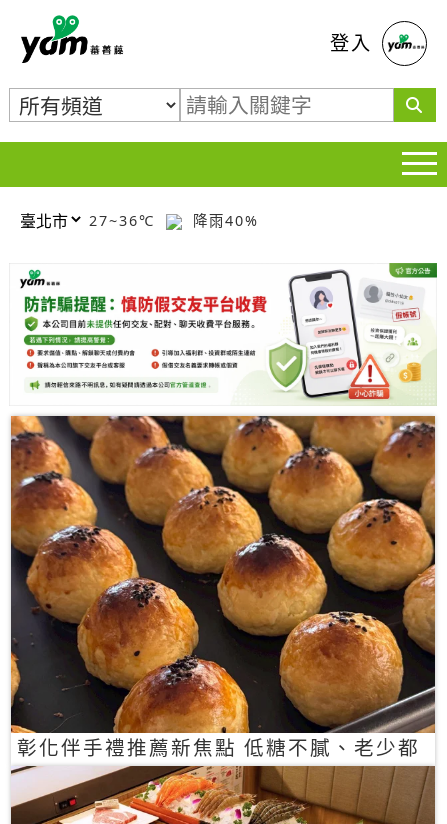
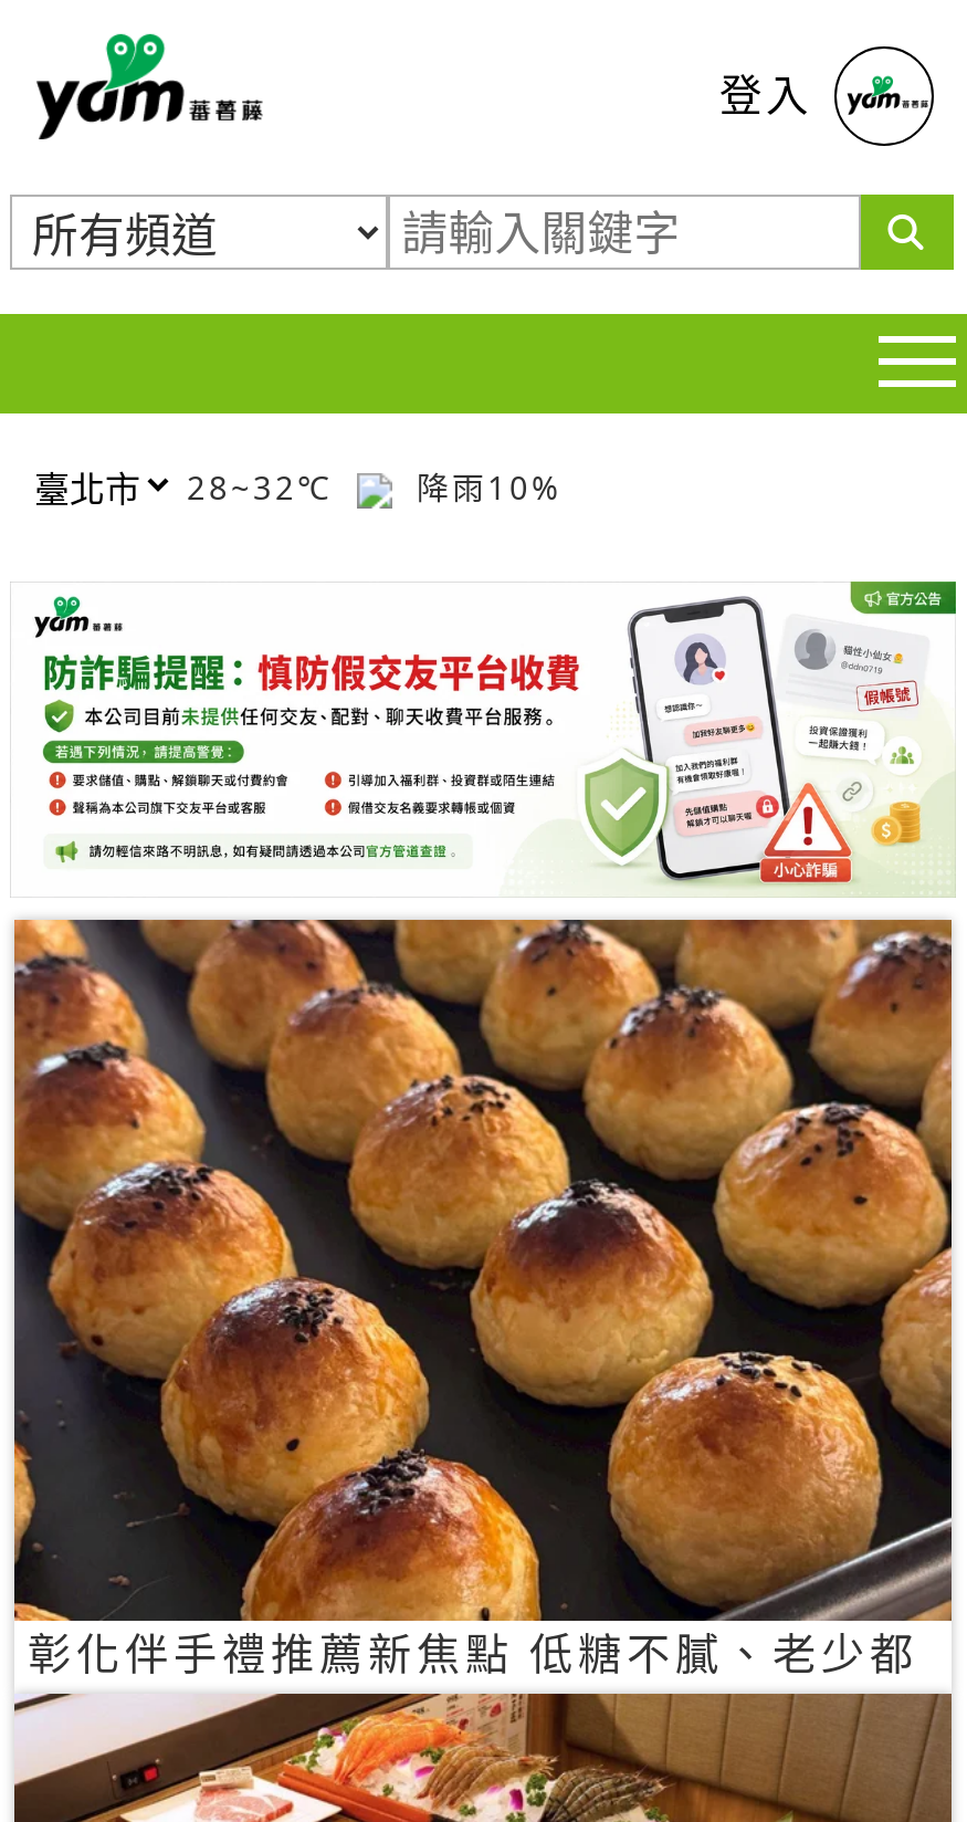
[89,210,161,229] 27~36℃ -> [187,465,346,507] 28~32℃
[187,210,259,229] 降雨40% -> [403,465,563,507] 降雨10%

